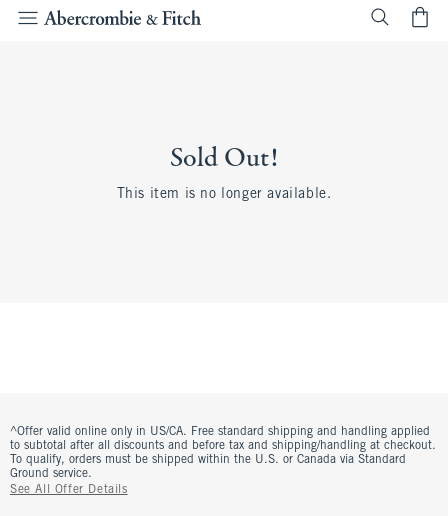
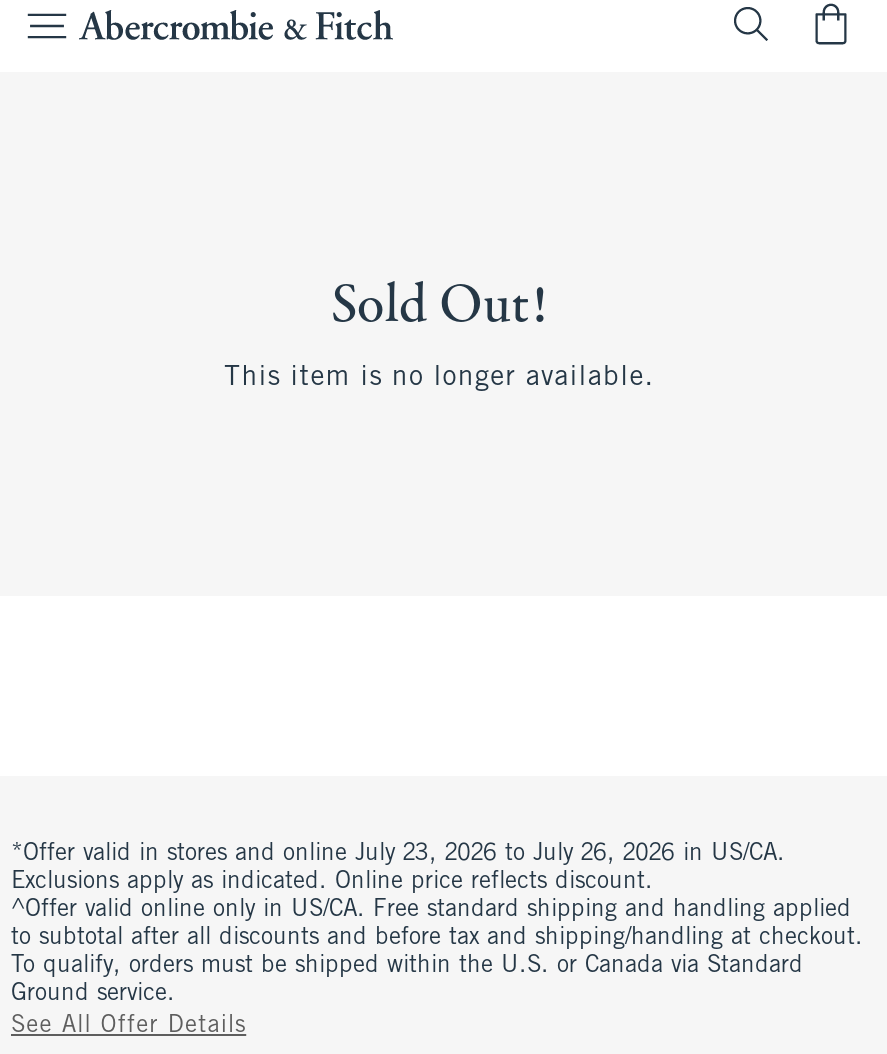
none -> [11,842,785,894] *Offer valid in stores and online July 23, 2026 to July 26, 2026 in US/CA. | Exclusions apply as indicated. Online price reflects discount.

